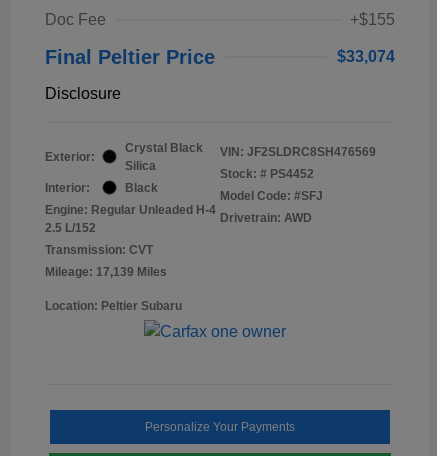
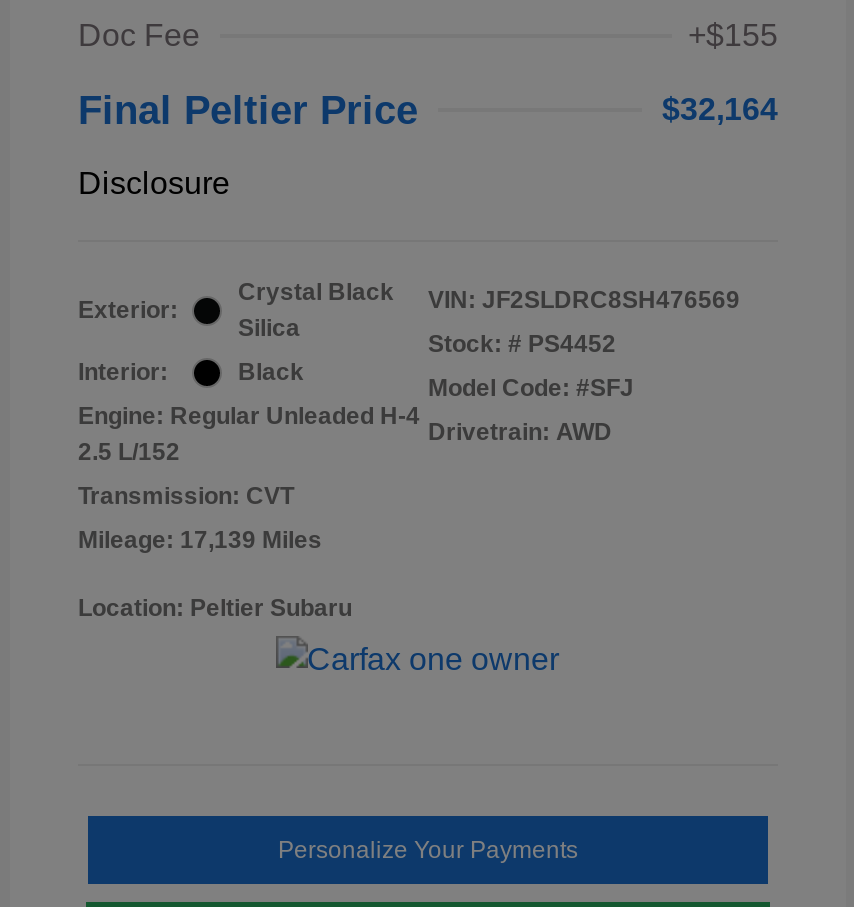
[337,48,395,65] $33,074 -> [662,92,778,126] $32,164

